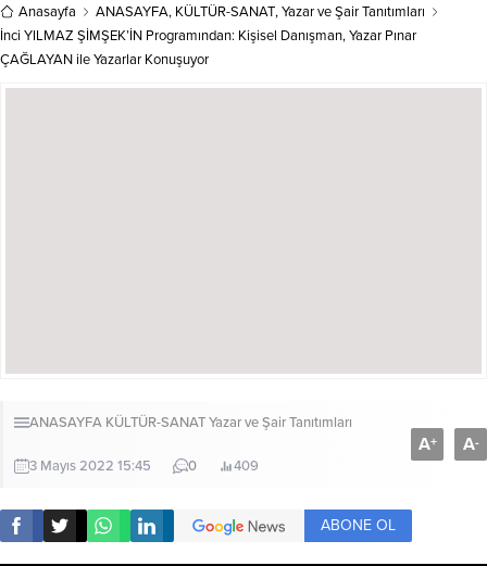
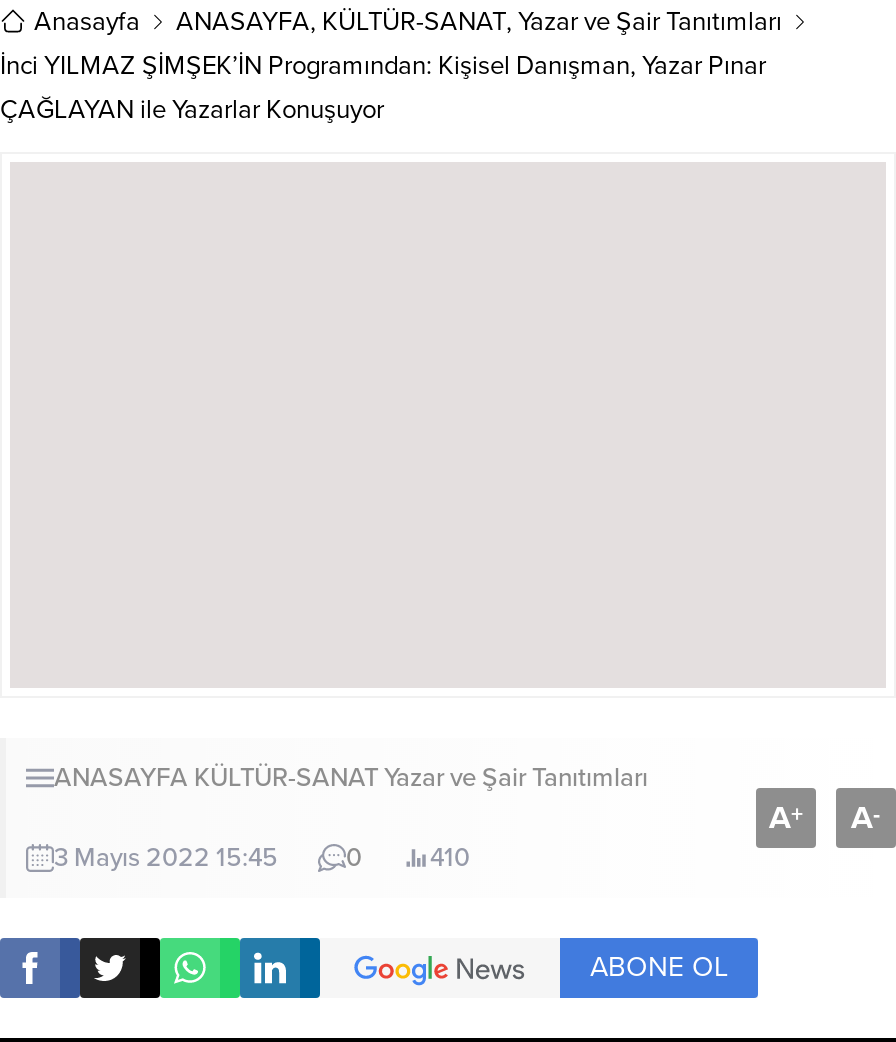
[234,457,259,475] 409 -> [430,842,470,874] 410

